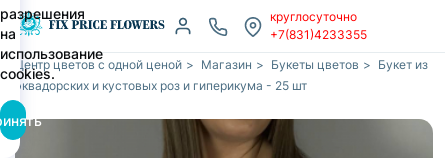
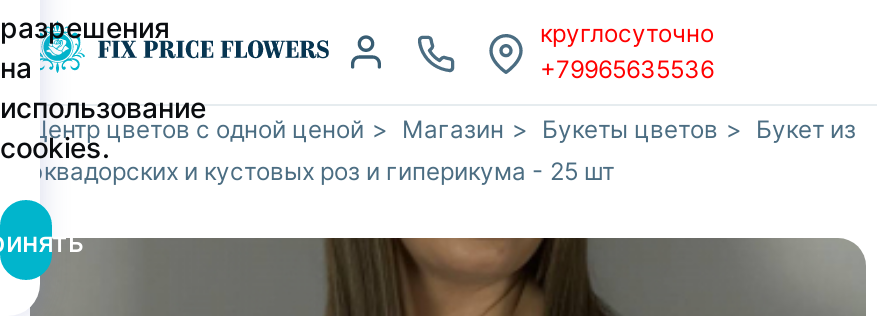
[270,27,367,42] +7(831)4233355 -> [540,54,714,84] +79965635536

